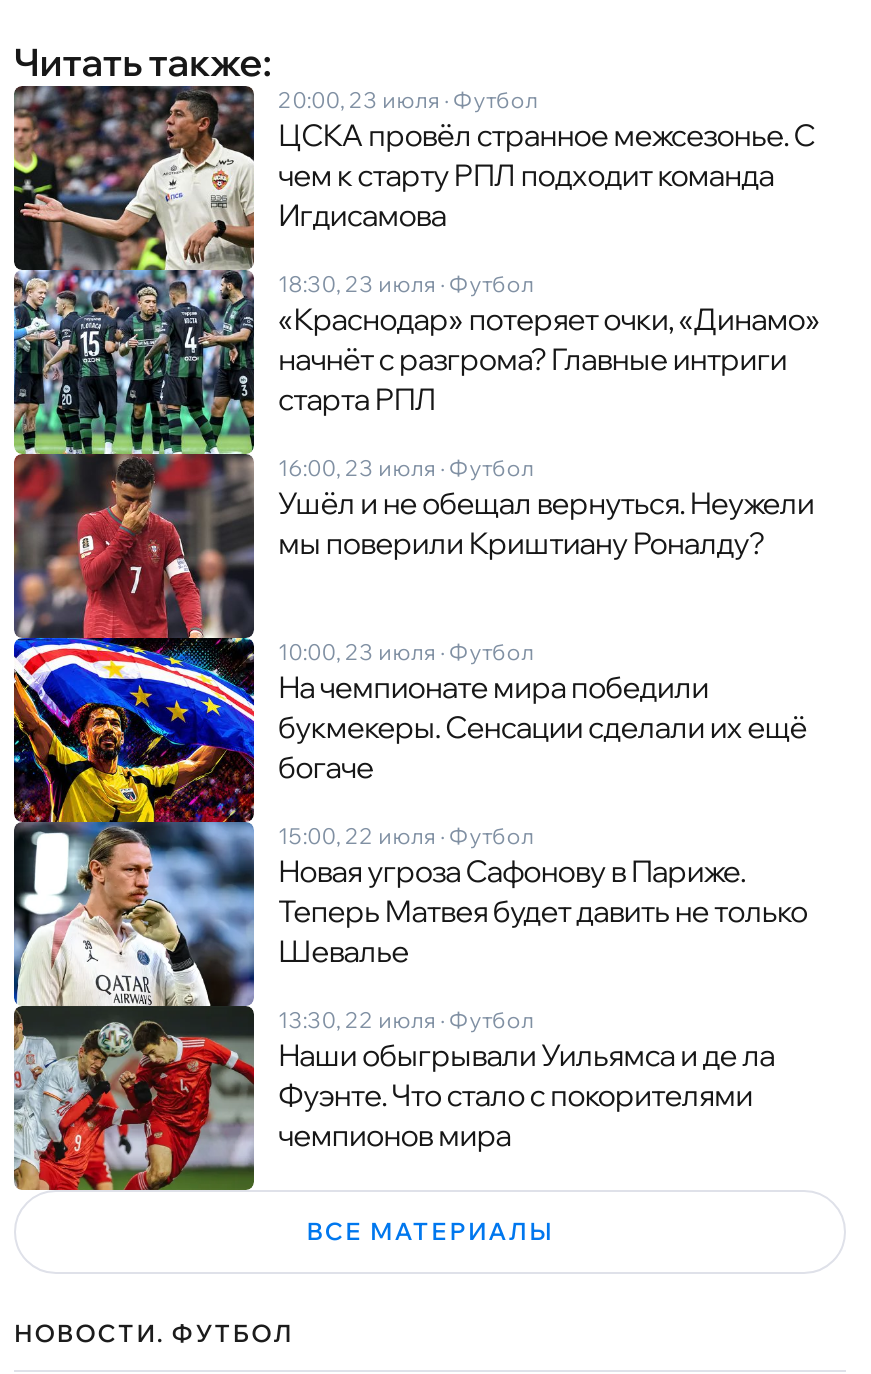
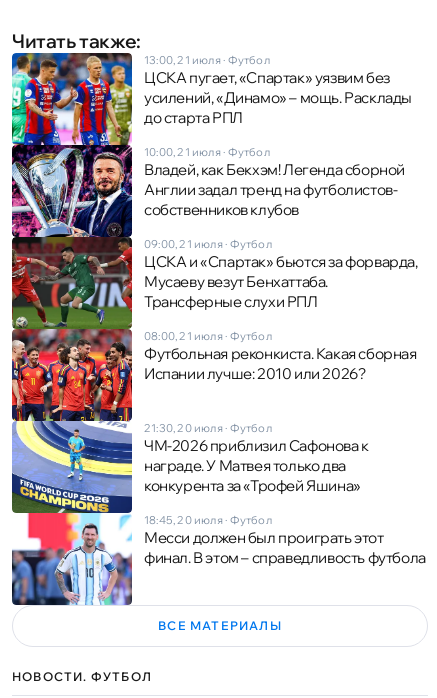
[12,85,815,1192] [image] | 20:00, 23 июля · Футбол | ЦСКА провёл странное межсезонье. С | чем к старту РПЛ подходит команда | Игдисамова -> [11,53,412,606] [image] | 13:00, 21 июля · Футбол | ЦСКА пугает, «Спартак» уязвим без | усилений, «Динамо» – мощь. Расклады | до старта РПЛ
[278,269,820,417] 18:30, 23 июля · Футбол | «Краснодар» потеряет очки, «Динамо» | начнёт с разгрома? Главные интриги | старта РПЛ -> [144,145,405,219] 10:00, 21 июля · Футбол | Владей, как Бекхэм! Легенда сборной | Англии задал тренд на футболистов- | собственников клубов
[278,453,814,561] 16:00, 23 июля · Футбол | Ушёл и не обещал вернуться. Неужели | мы поверили Криштиану Роналду? -> [144,237,418,311] 09:00, 21 июля · Футбол | ЦСКА и «Спартак» бьются за форварда, | Мусаеву везут Бенхаттаба. | Трансферные слухи РПЛ
[278,637,807,785] 10:00, 23 июля · Футбол | На чемпионате мира победили | букмекеры. Сенсации сделали их ещё | богаче -> [144,329,417,383] 08:00, 21 июля · Футбол | Футбольная реконкиста. Какая сборная | Испании лучше: 2010 или 2026?
[278,821,807,969] 15:00, 22 июля · Футбол | Новая угроза Сафонову в Париже. | Теперь Матвея будет давить не только | Шевалье -> [144,421,369,495] 21:30, 20 июля · Футбол | ЧМ-2026 приблизил Сафонова к | награде. У Матвея только два | конкурента за «Трофей Яшина»
[278,1005,774,1153] 13:30, 22 июля · Футбол | Наши обыгрывали Уильямса и де ла | Фуэнте. Что стало с покорителями | чемпионов мира -> [144,513,426,567] 18:45, 20 июля · Футбол | Месси должен был проиграть этот | финал. В этом – справедливость футбола

